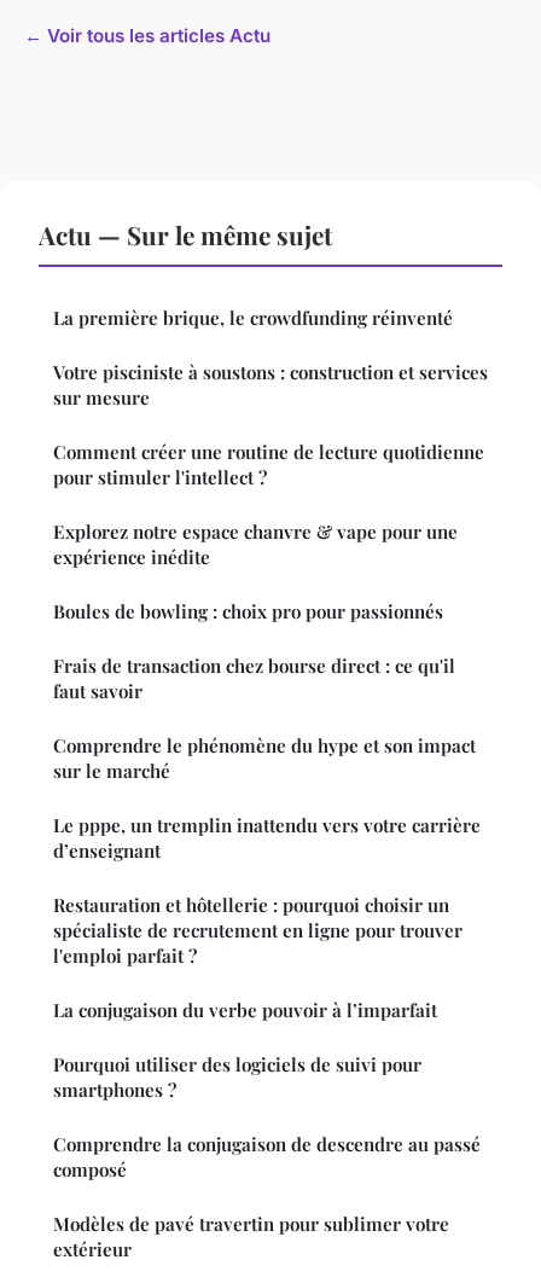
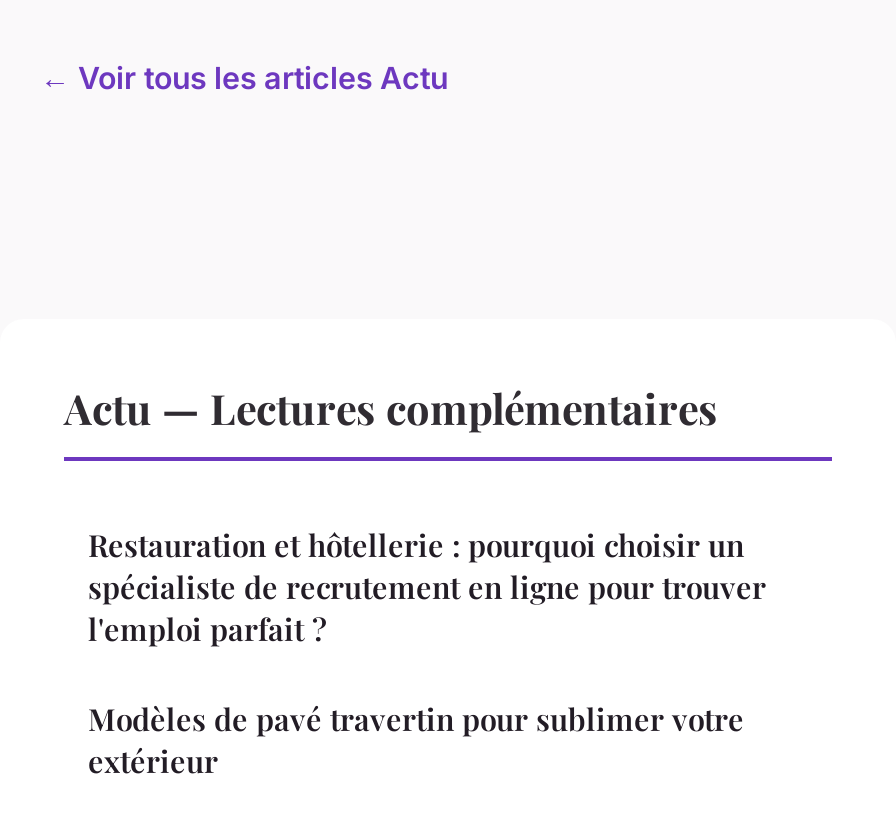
[39,218,488,863] Actu — Sur le même sujet | La première brique, le crowdfunding réinventé | Votre pisciniste à soustons : construction et services | sur mesure | Comment créer une routine de lecture quotidienne | pour stimuler l'intellect ? | Explorez notre espace chanvre & vape pour une | expérience inédite | Boules de bowling : choix pro pour passionnés | Frais de transaction chez bourse direct : ce qu'il | faut savoir | Comprendre le phénomène du hype et son impact | sur le marché | Le pppe, un tremplin inattendu vers votre carrière | d’enseignant -> [64,379,718,435] Actu — Lectures complémentaires
[53,998,481,1182] La conjugaison du verbe pouvoir à l’imparfait | Pourquoi utiliser des logiciels de suivi pour | smartphones ? | Comprendre la conjugaison de descendre au passé | composé -> none

